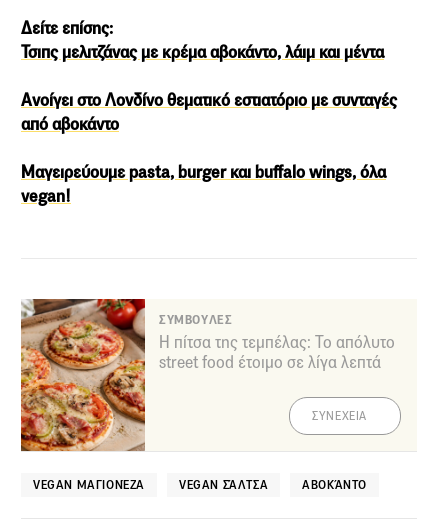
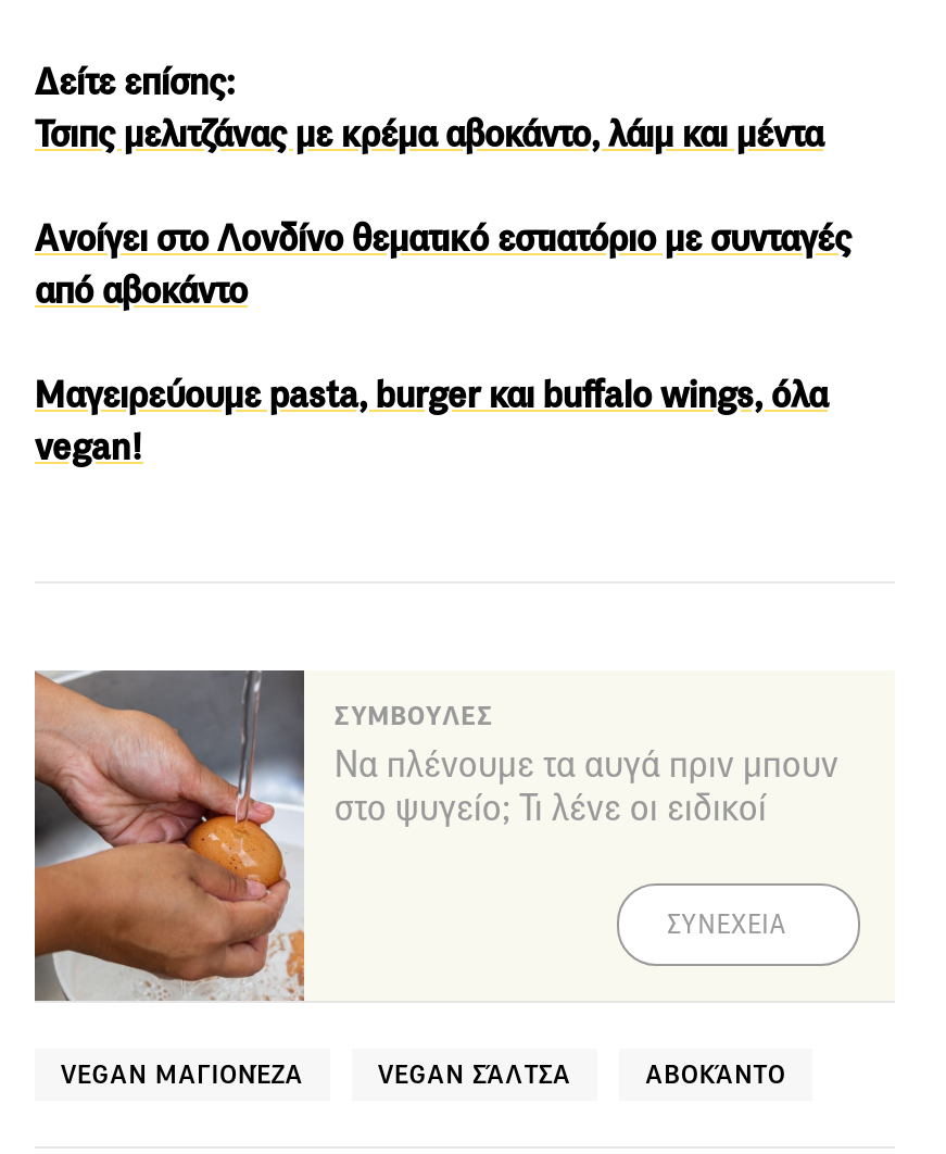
[20,298,395,452] [image] | Η πίτσα της τεμπέλας: Το απόλυτο | street food έτοιμο σε λίγα λεπτά -> [33,669,838,1002] [image] | Να πλένουμε τα αυγά πριν μπουν | στο ψυγείο; Τι λένε οι ειδικοί

